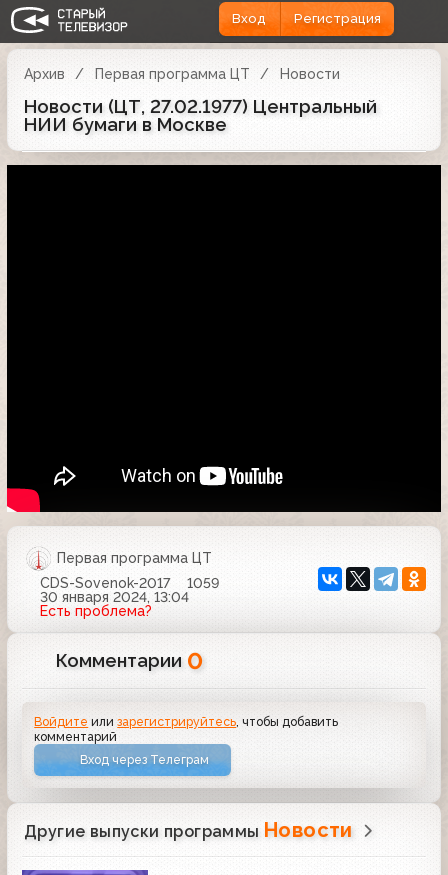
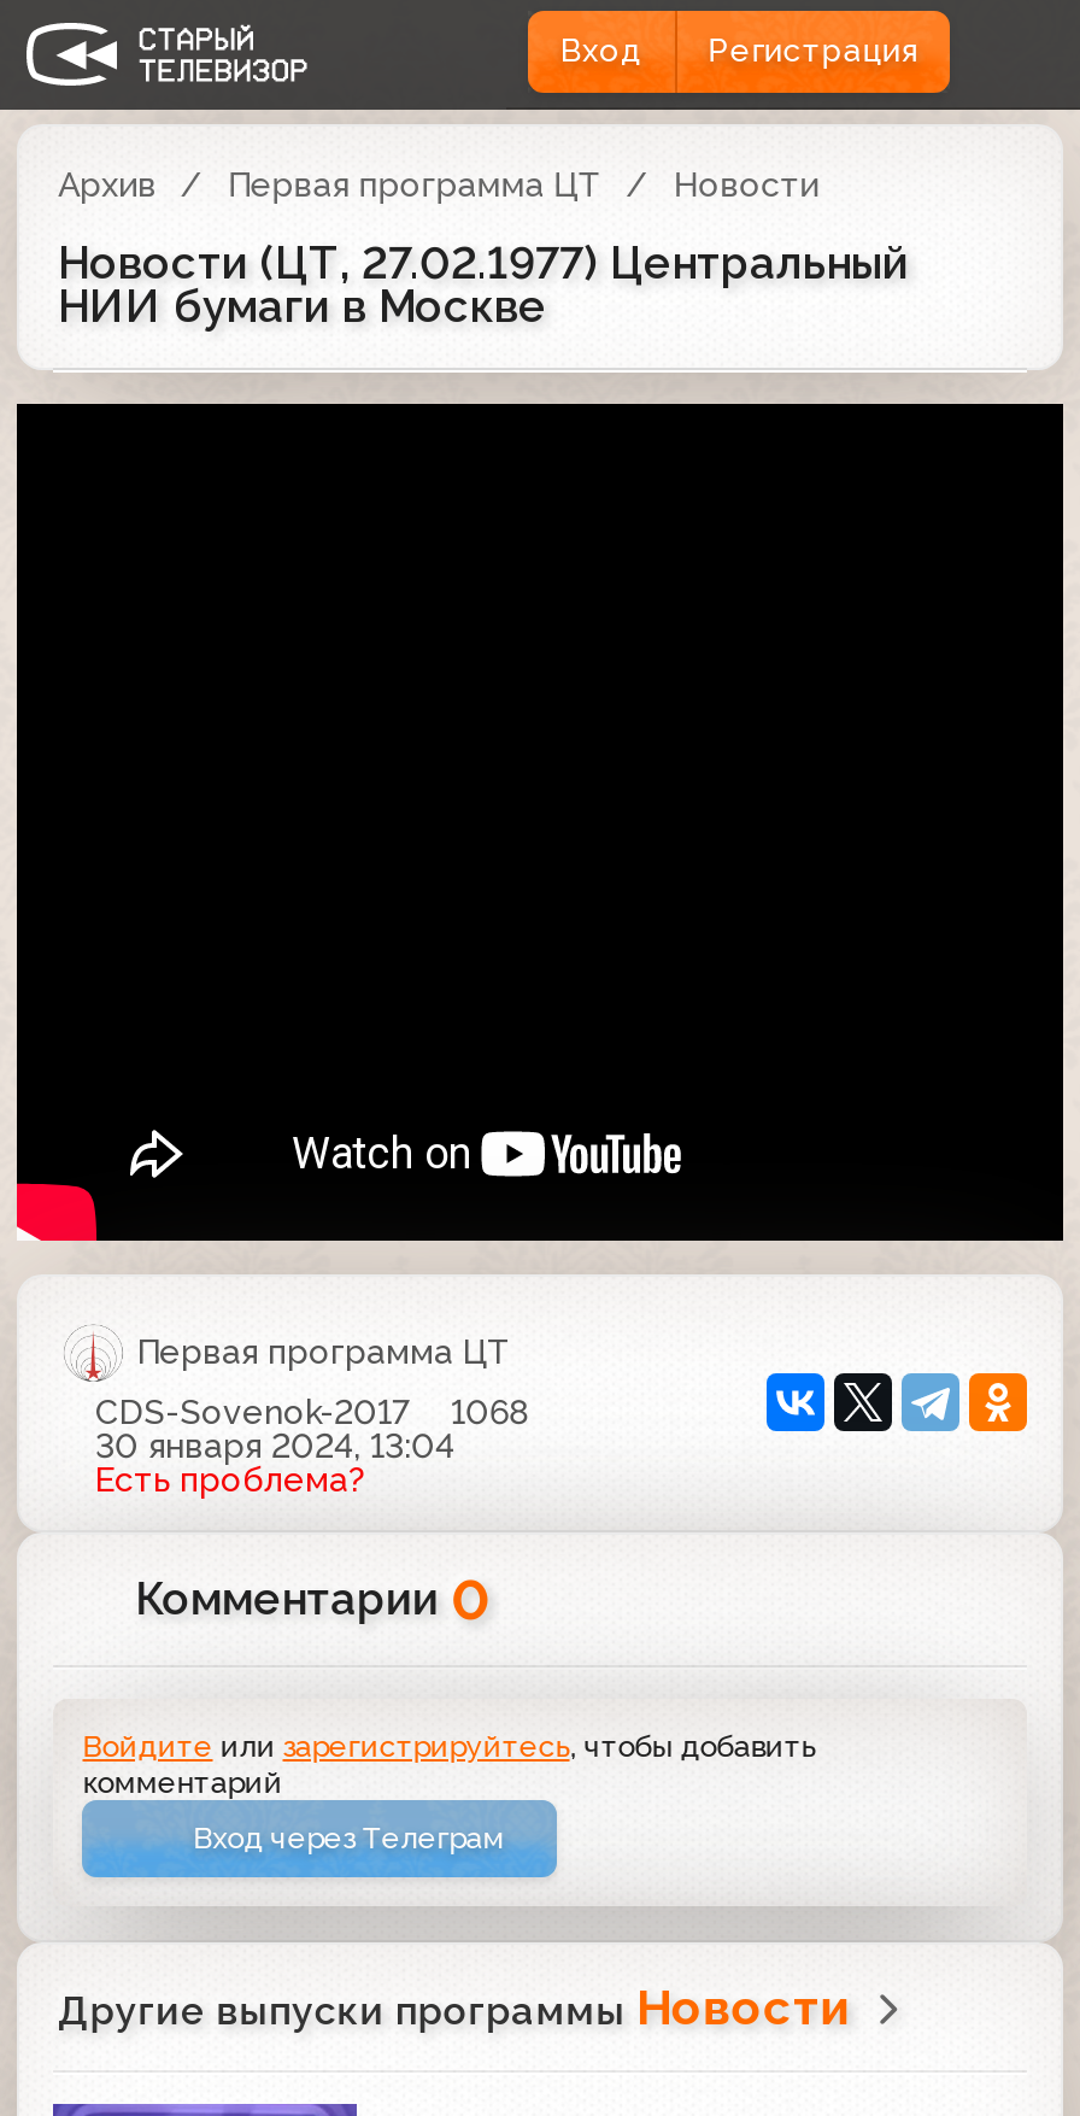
[39,575,219,591] CDS-Sovenok-2017 1059 -> [95,1392,528,1430] CDS-Sovenok-2017 1068

